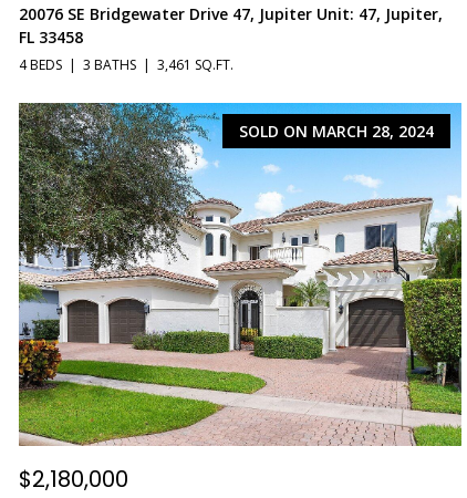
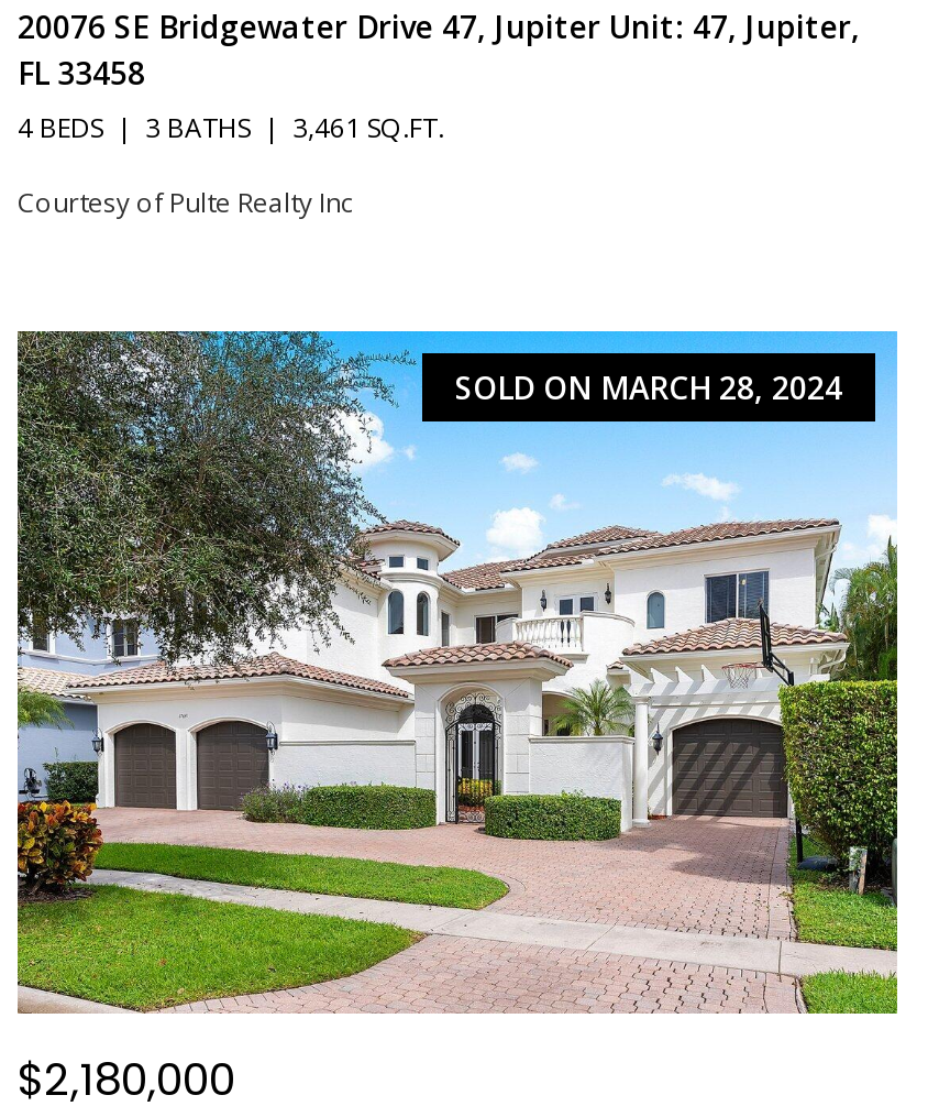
none -> [18,185,354,222] Courtesy of Pulte Realty Inc

